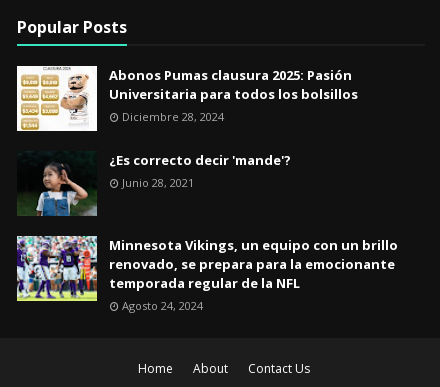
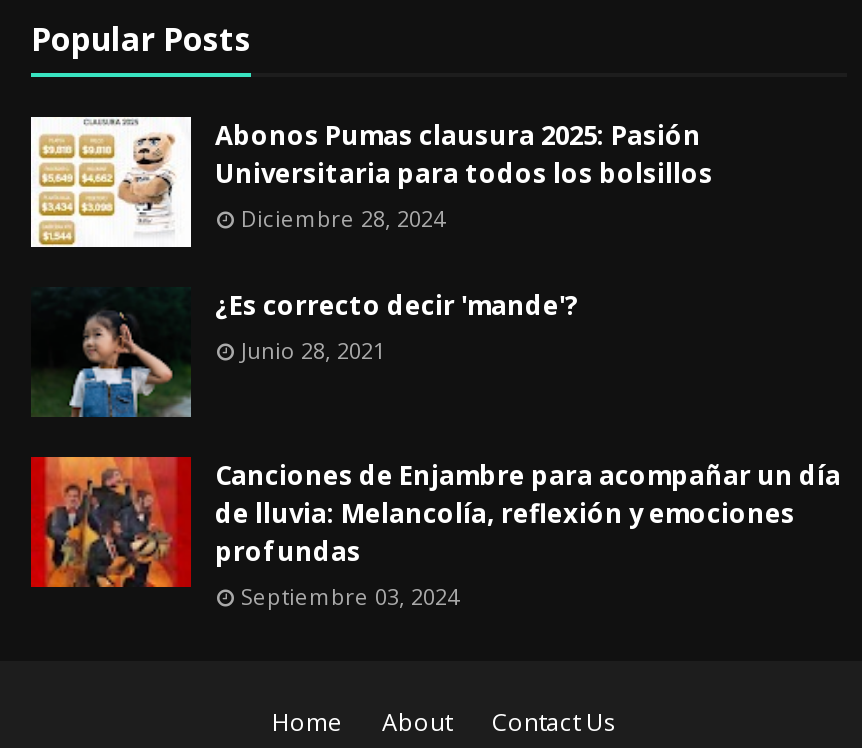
[16,235,398,313] [image] | Minnesota Vikings, un equipo con un brillo | renovado, se prepara para la emocionante | temporada regular de la NFL | Agosto 24, 2024 -> [29,455,841,611] [image] | Canciones de Enjambre para acompañar un día | de lluvia: Melancolía, reflexión y emociones | profundas | Septiembre 03, 2024

